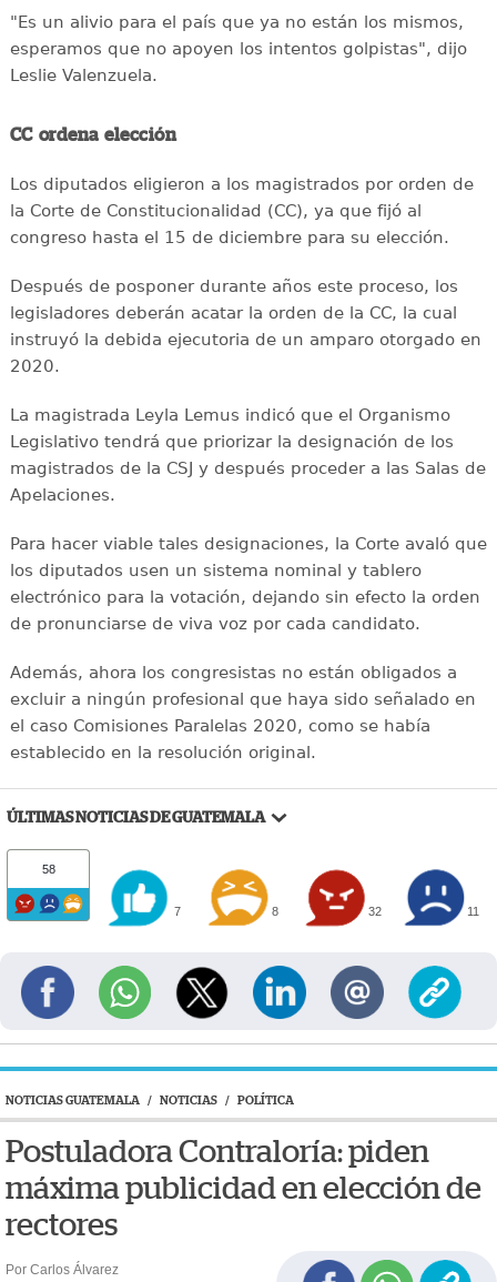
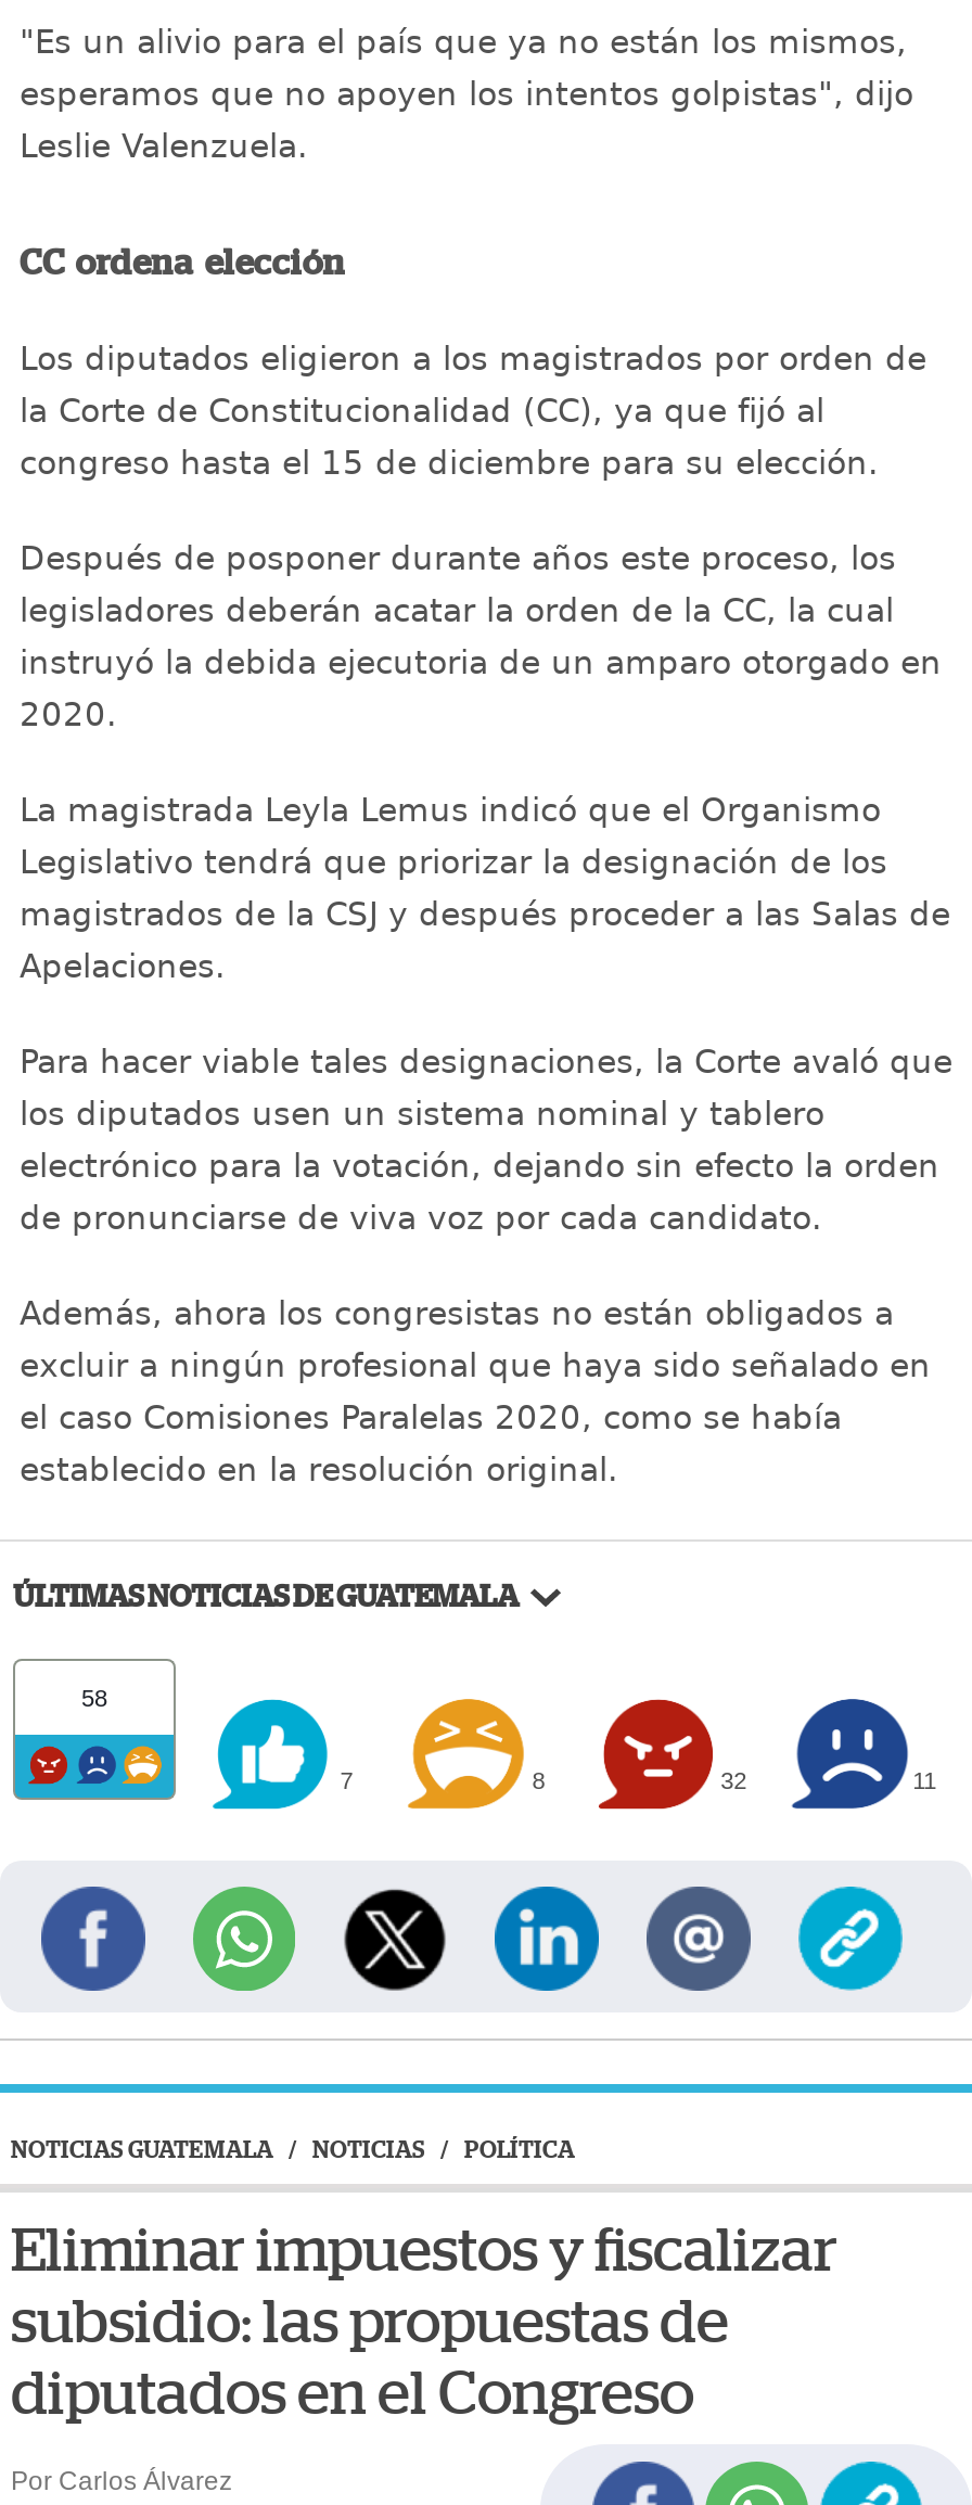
[6,1135,481,1241] Postuladora Contraloría: piden | máxima publicidad en elección de | rectores -> [11,2219,837,2425] Eliminar impuestos y fiscalizar | subsidio: las propuestas de | diputados en el Congreso

